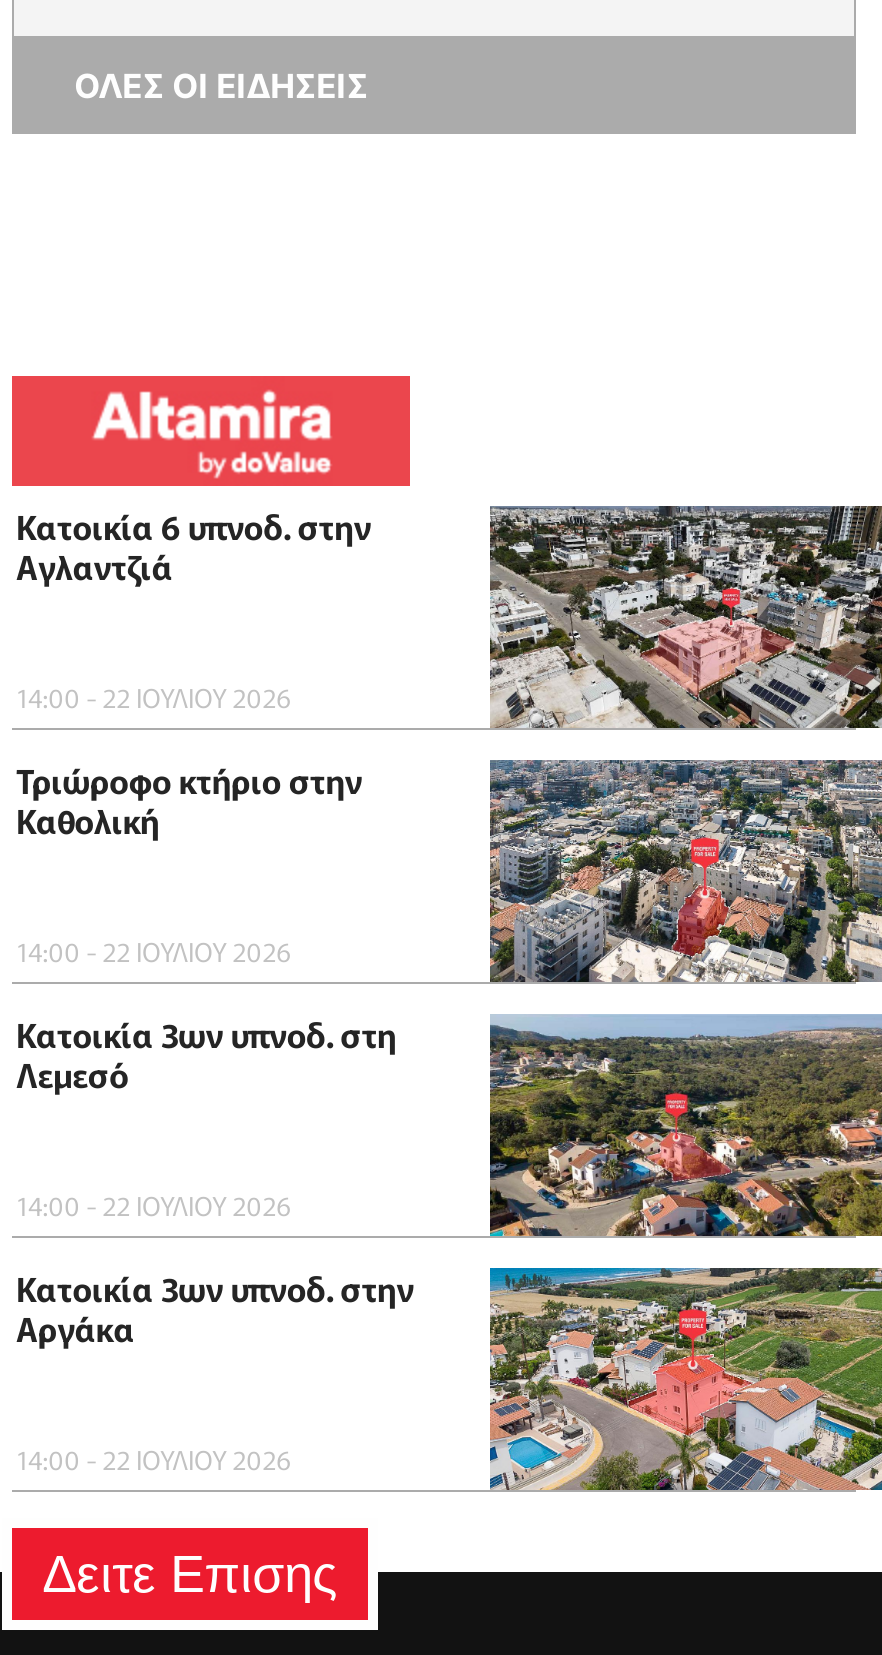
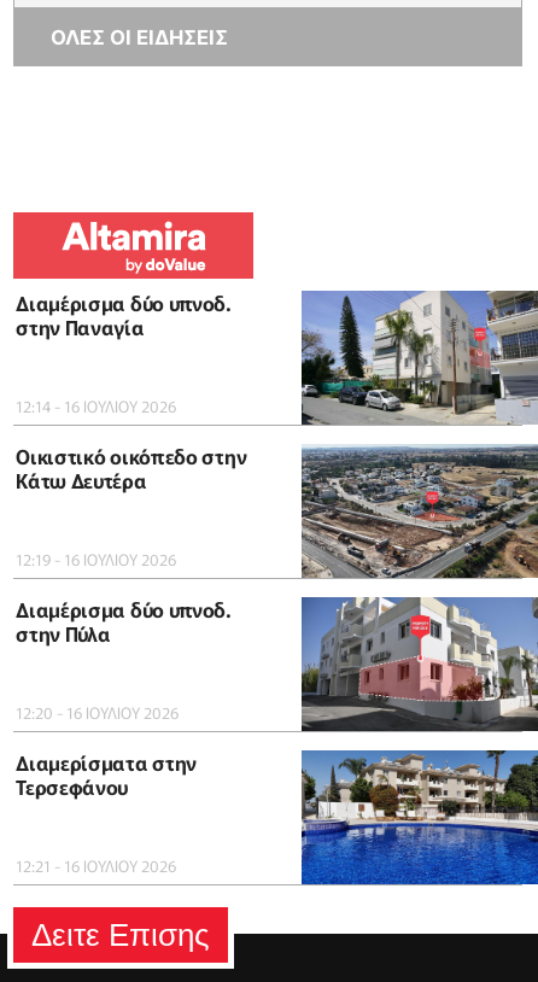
[16,503,371,591] Κατοικία 6 υπνοδ. στην | Αγλαντζιά -> [16,289,230,342] Διαμέρισμα δύο υπνοδ. | στην Παναγία
[488,504,876,730] [image] -> [300,290,534,426] [image]
[16,679,290,717] 14:00 - 22 ΙΟΥΛΙΟΥ 2026 -> [16,395,176,418] 12:14 - 16 ΙΟΥΛΙΟΥ 2026
[16,757,362,845] Τριώροφο κτήριο στην | Καθολική -> [16,442,246,495] Οικιστικό οικόπεδο στην | Κάτω Δευτέρα
[488,758,876,984] [image] -> [302,444,534,579] [image]
[16,932,290,970] 14:00 - 22 ΙΟΥΛΙΟΥ 2026 -> [16,548,176,571] 12:19 - 16 ΙΟΥΛΙΟΥ 2026
[16,1010,396,1098] Κατοικία 3ων υπνοδ. στη | Λεμεσό -> [16,595,230,648] Διαμέρισμα δύο υπνοδ. | στην Πύλα
[488,1014,876,1238] [image] -> [300,597,534,732] [image]
[16,1186,290,1224] 14:00 - 22 ΙΟΥΛΙΟΥ 2026 -> [16,701,179,724] 12:20 - 16 ΙΟΥΛΙΟΥ 2026
[16,1264,414,1352] Κατοικία 3ων υπνοδ. στην | Αργάκα -> [16,748,197,801] Διαμερίσματα στην | Τερσεφάνου
[488,1266,876,1492] [image] -> [300,749,534,885] [image]
[16,1440,290,1478] 14:00 - 22 ΙΟΥΛΙΟΥ 2026 -> [16,854,176,877] 12:21 - 16 ΙΟΥΛΙΟΥ 2026

